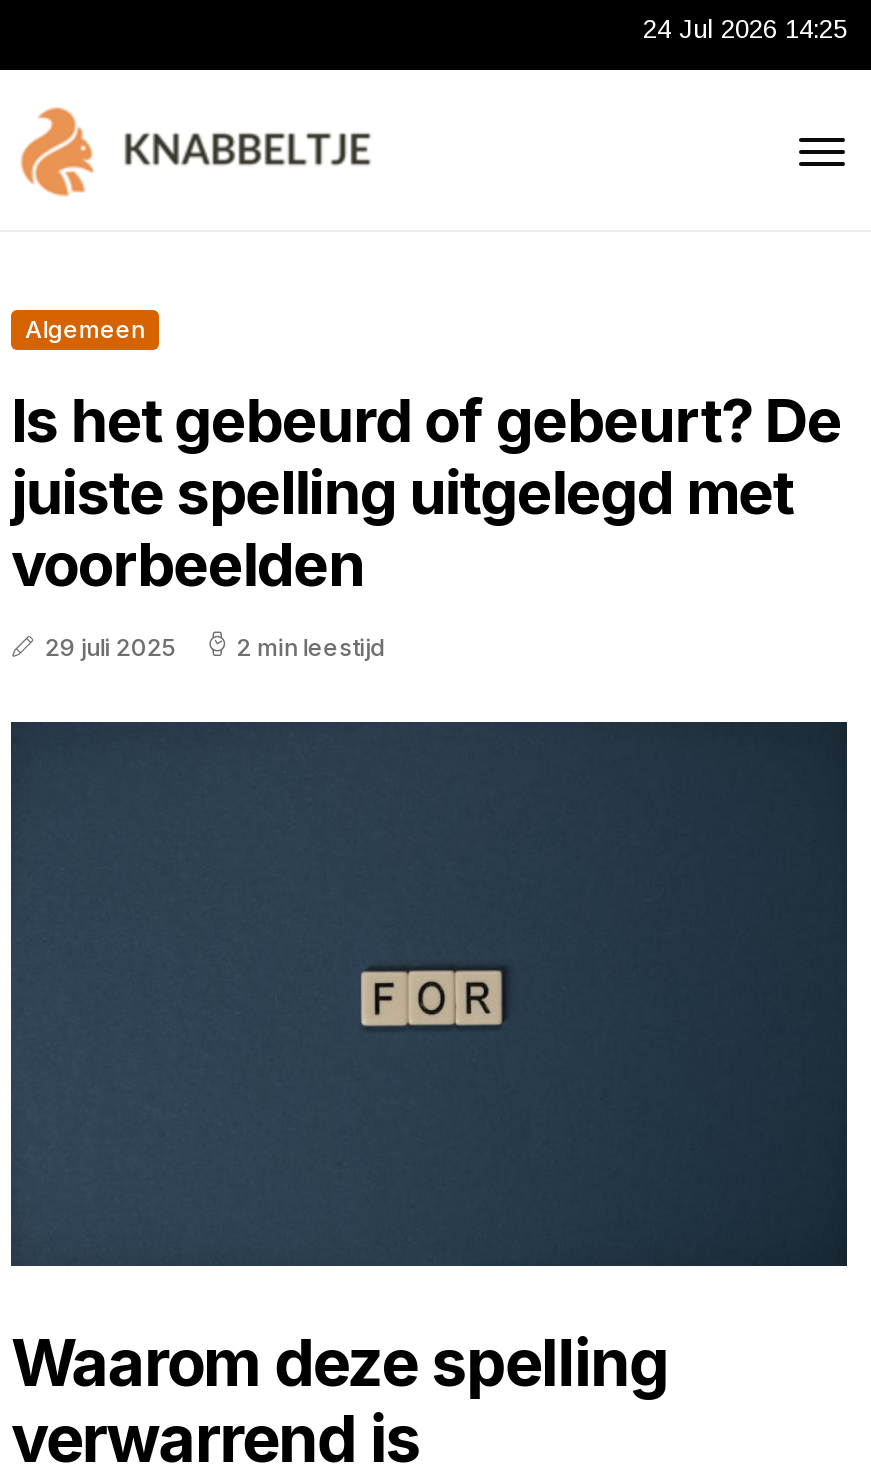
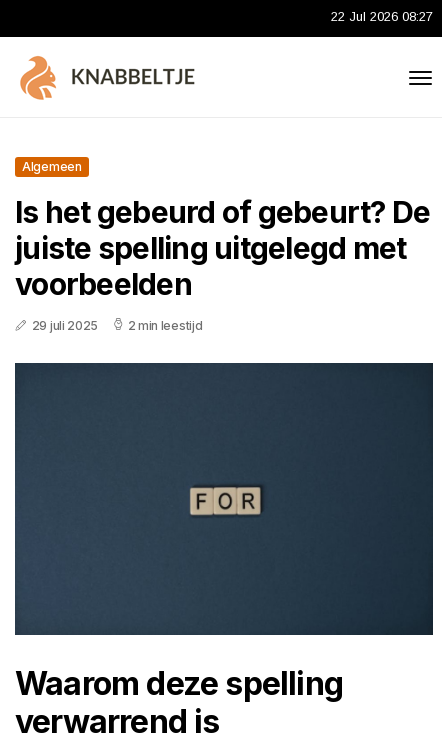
[643,14,847,44] 24 Jul 2026 14:25 -> [331,9,433,24] 22 Jul 2026 08:27

